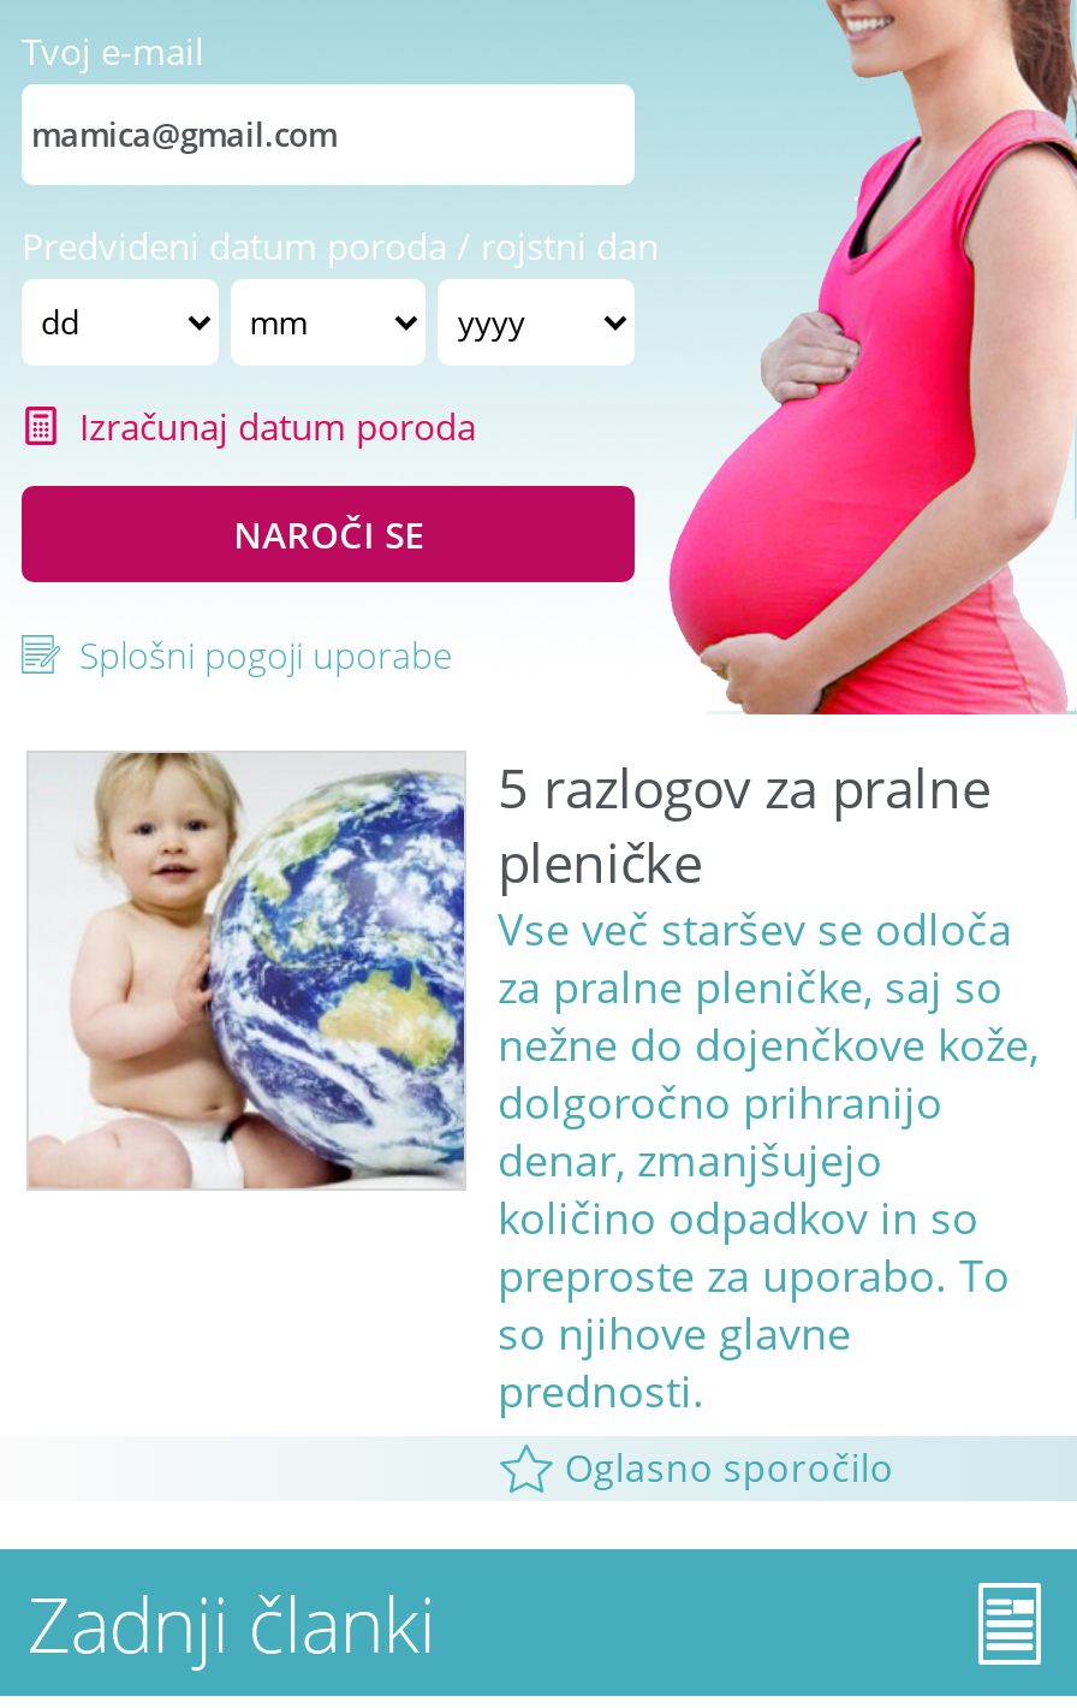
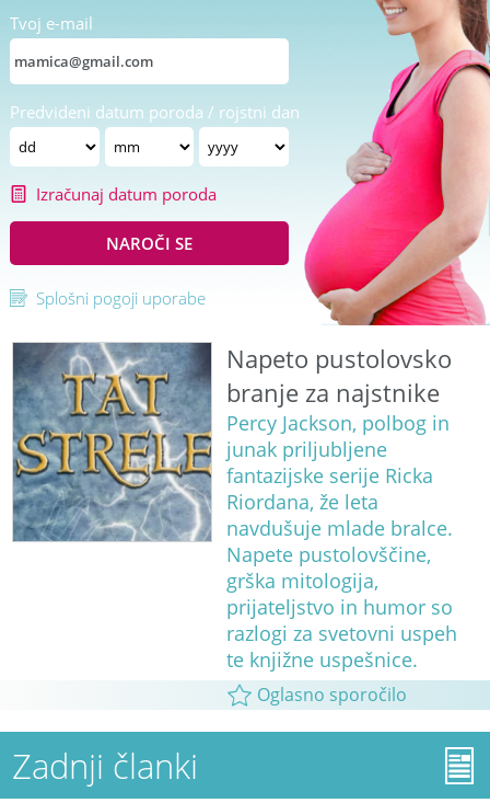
[29,751,1039,1420] [image] | 5 razlogov za pralne | pleničke | Vse več staršev se odloča | za pralne pleničke, saj so | nežne do dojenčkove kože, | dolgoročno prihranijo | denar, zmanjšujejo | količino odpadkov in so | preproste za uporabo. To | so njihove glavne | prednosti. -> [12,342,457,673] [image] | Napeto pustolovsko | branje za najstnike | Percy Jackson, polbog in | junak priljubljene | fantazijske serije Ricka | Riordana, že leta | navdušuje mlade bralce. | Napete pustolovščine, | grška mitologija, | prijateljstvo in humor so | razlogi za svetovni uspeh | te knjižne uspešnice.

